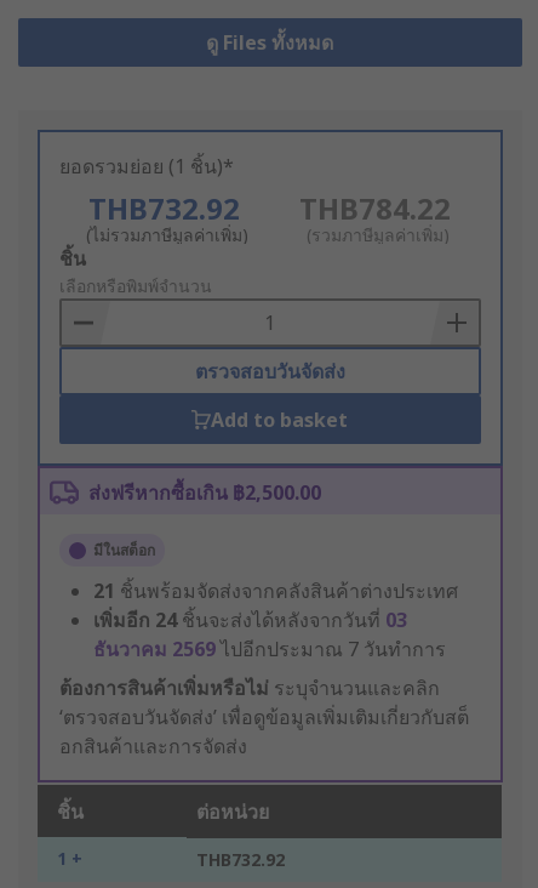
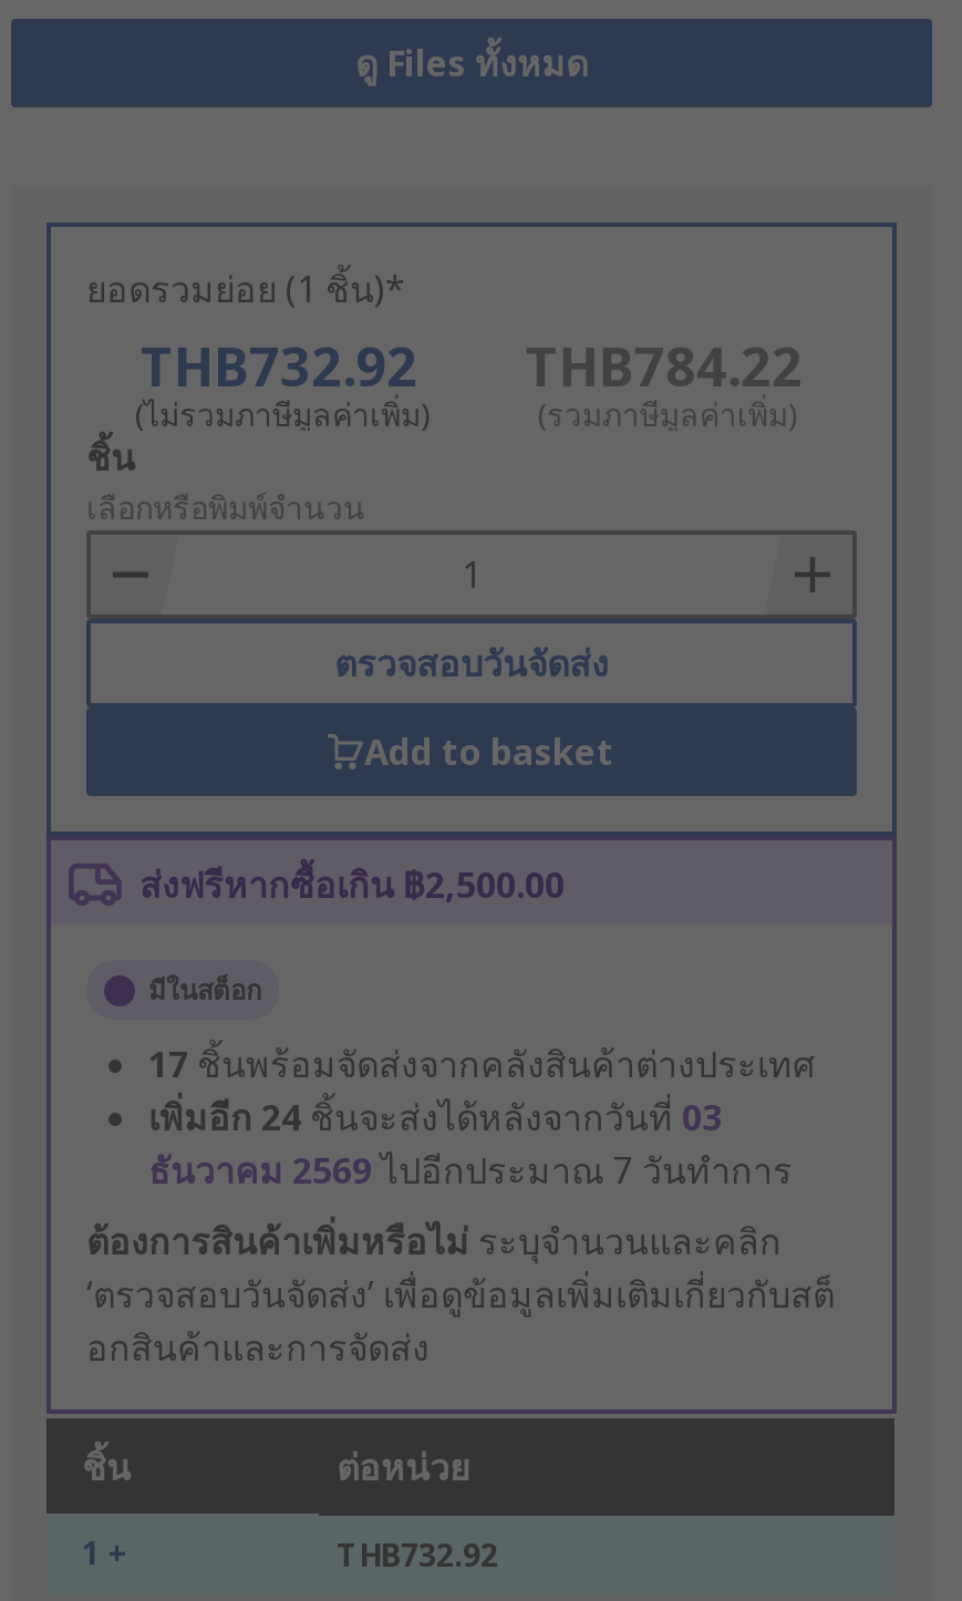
[93,578,458,605] 21ชิ้นพร้อมจัดส่งจากคลังสินค้าต่างประเทศ -> [148,1041,815,1089] 17ชิ้นพร้อมจัดส่งจากคลังสินค้าต่างประเทศ

